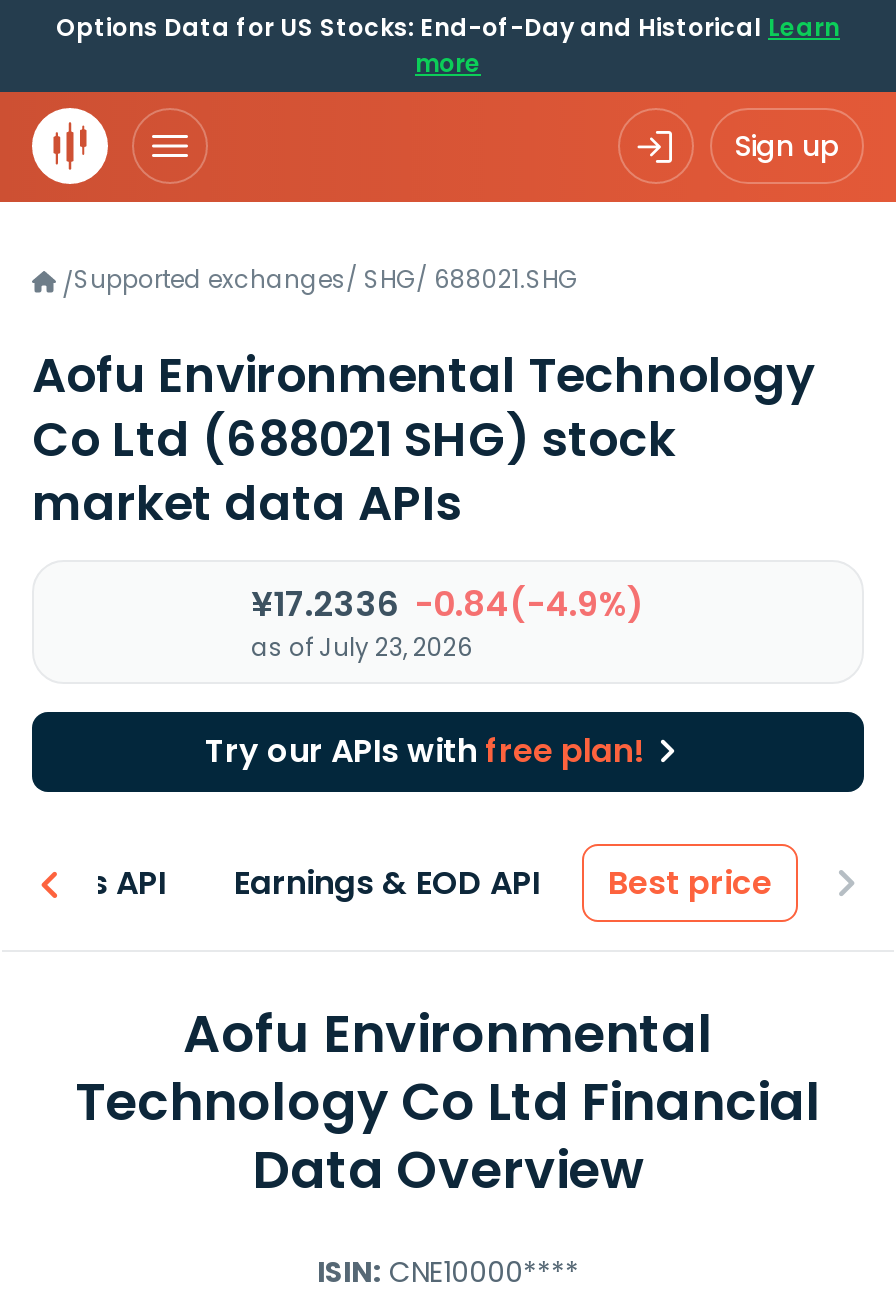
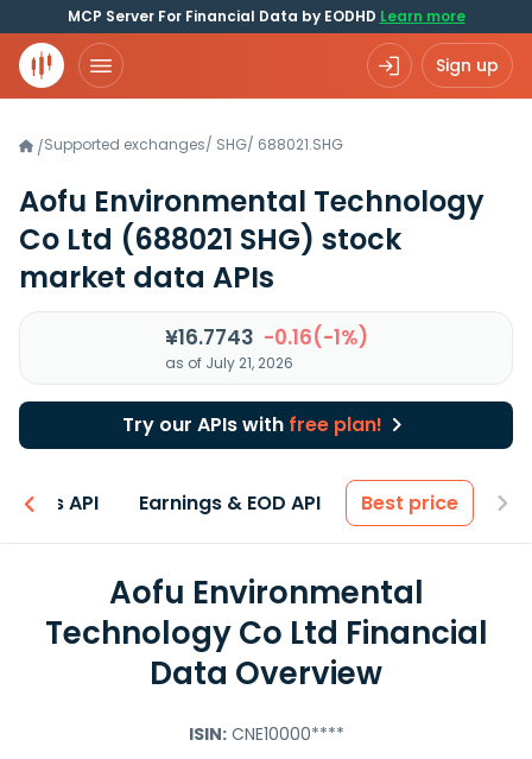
[56,10,840,80] Options Data for US Stocks: End-of-Day and Historical Learn | more -> [67,6,465,26] MCP Server For Financial Data by EODHD Learn more
[251,580,645,628] ¥17.2336 -0.84(-4.9%) -> [164,323,368,352] ¥16.7743 -0.16(-1%)
[251,630,473,664] as of July 23, 2026 -> [164,353,293,373] as of July 21, 2026

